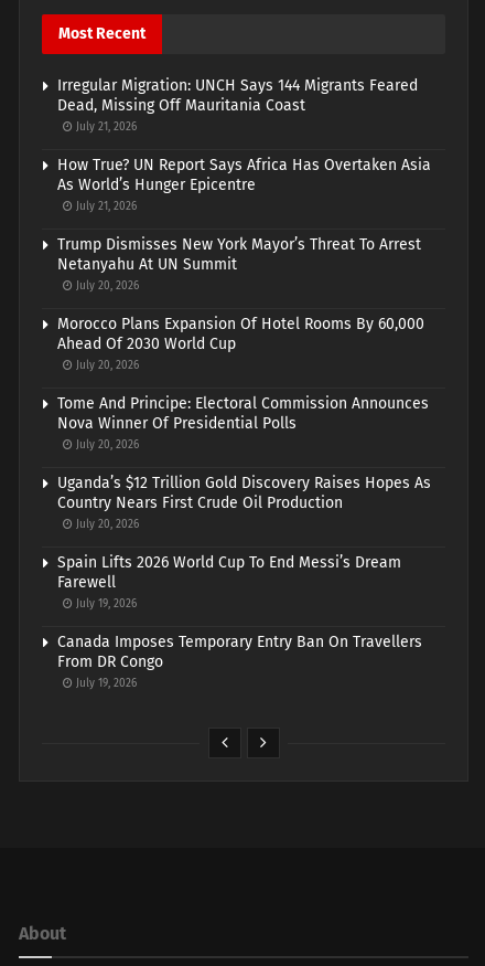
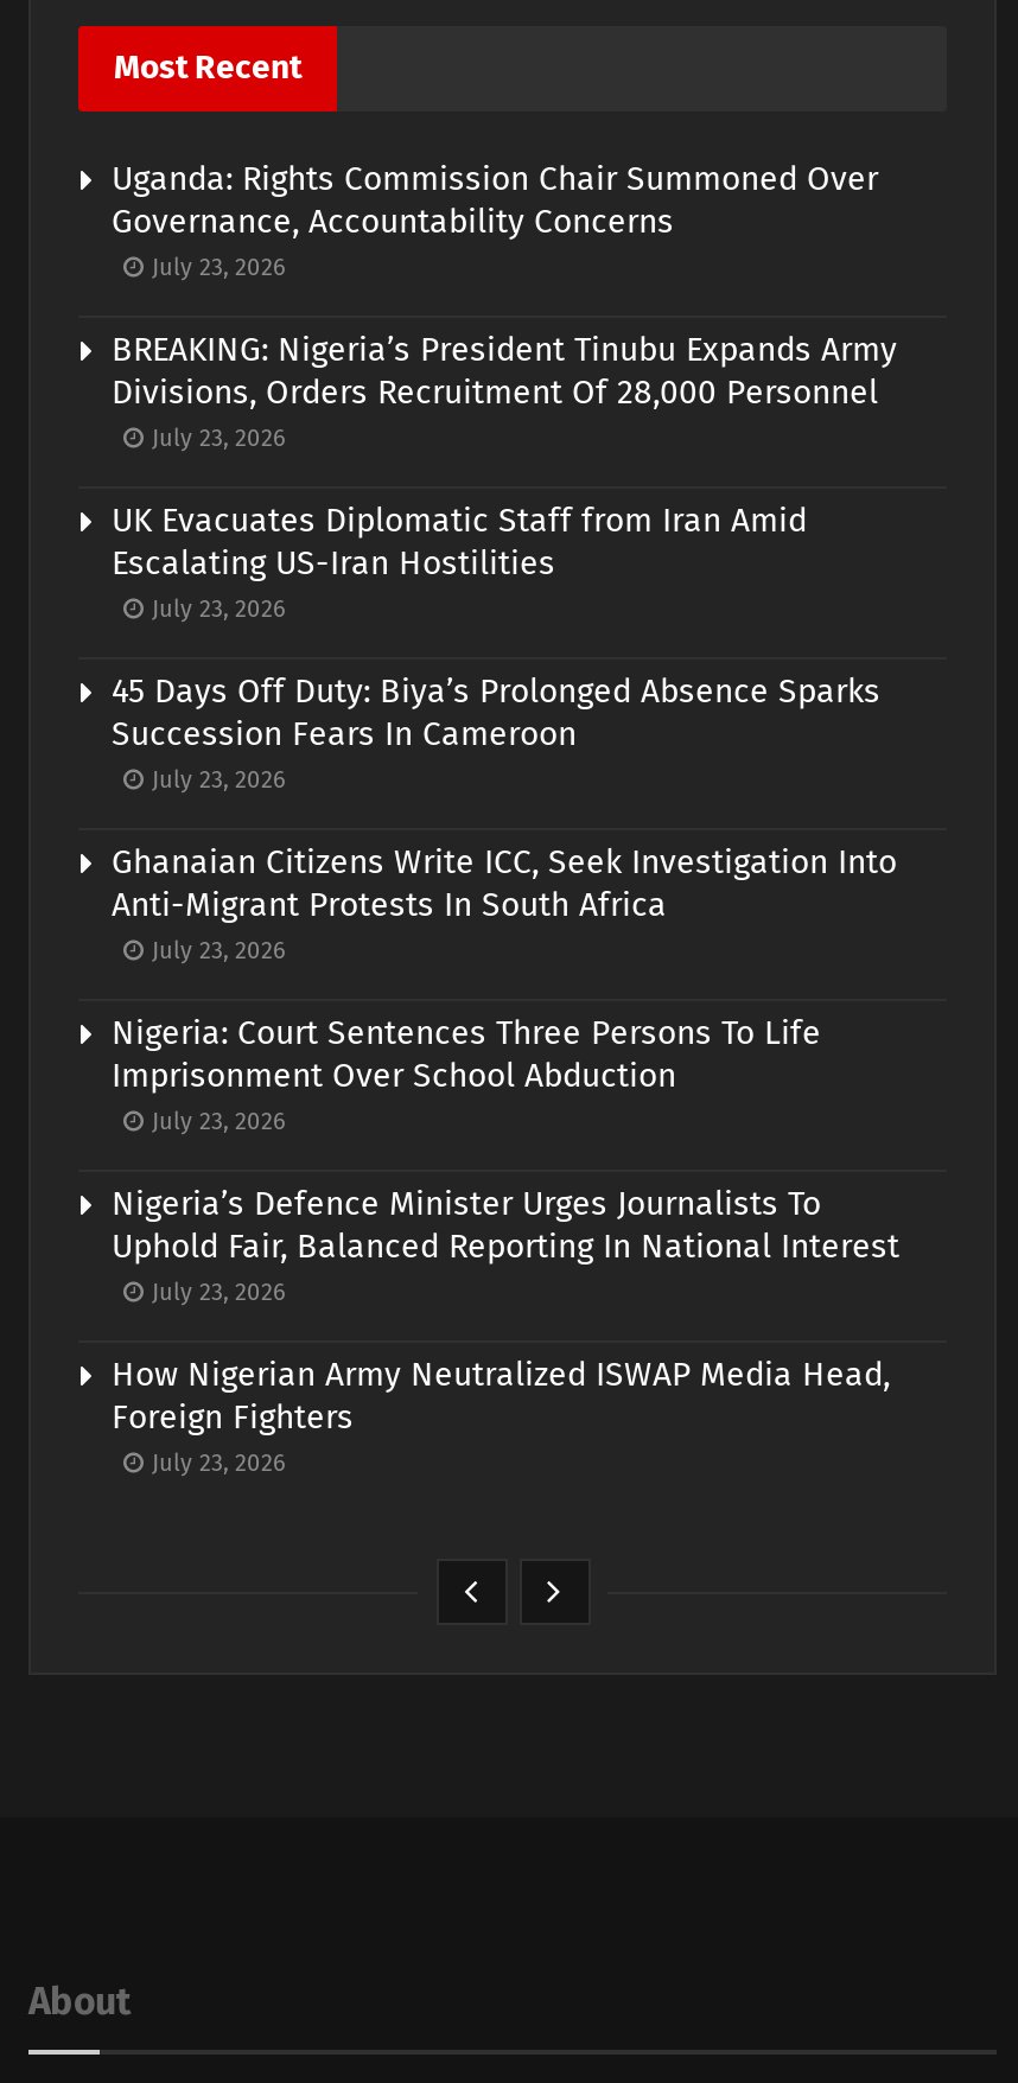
[57,77,418,134] Irregular Migration: UNCH Says 144 Migrants Feared | Dead, Missing Off Mauritania Coast | July 21, 2026 -> [112,160,878,284] Uganda: Rights Commission Chair Summoned Over | Governance, Accountability Concerns | July 23, 2026
[57,156,431,214] How True? UN Report Says Africa Has Overtaken Asia | As World’s Hunger Epicentre | July 21, 2026 -> [112,331,897,454] BREAKING: Nigeria’s President Tinubu Expands Army | Divisions, Orders Recruitment Of 28,000 Personnel | July 23, 2026
[57,236,421,293] Trump Dismisses New York Mayor’s Threat To Arrest | Netanyahu At UN Summit | July 20, 2026 -> [112,502,807,625] UK Evacuates Diplomatic Staff from Iran Amid | Escalating US-Iran Hostilities | July 23, 2026
[57,315,424,373] Morocco Plans Expansion Of Hotel Rooms By 60,000 | Ahead Of 2030 World Cup | July 20, 2026 -> [112,673,880,796] 45 Days Off Duty: Biya’s Prolonged Absence Sparks | Succession Fears In Cameroon | July 23, 2026
[57,395,429,452] Tome And Principe: Electoral Commission Announces | Nova Winner Of Presidential Polls | July 20, 2026 -> [112,843,897,967] Ghanaian Citizens Write ICC, Seek Investigation Into | Anti-Migrant Protests In South Africa | July 23, 2026
[57,474,431,532] Uganda’s $12 Trillion Gold Discovery Raises Hopes As | Country Nears First Crude Oil Production | July 20, 2026 -> [112,1014,821,1138] Nigeria: Court Sentences Three Persons To Life | Imprisonment Over School Abduction | July 23, 2026
[57,554,401,611] Spain Lifts 2026 World Cup To End Messi’s Dream | Farewell | July 19, 2026 -> [112,1185,899,1308] Nigeria’s Defence Minister Urges Journalists To | Uphold Fair, Balanced Reporting In National Interest | July 23, 2026
[57,633,422,691] Canada Imposes Temporary Entry Ban On Travellers | From DR Congo | July 19, 2026 -> [112,1356,890,1479] How Nigerian Army Neutralized ISWAP Media Head, | Foreign Fighters | July 23, 2026

